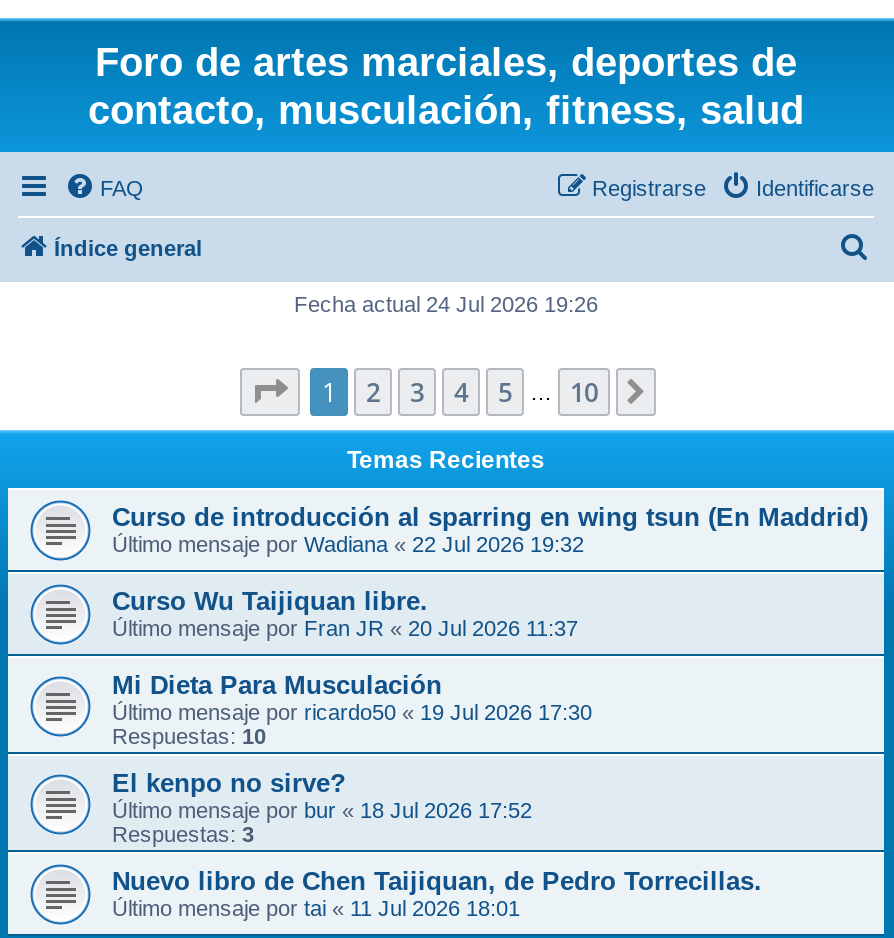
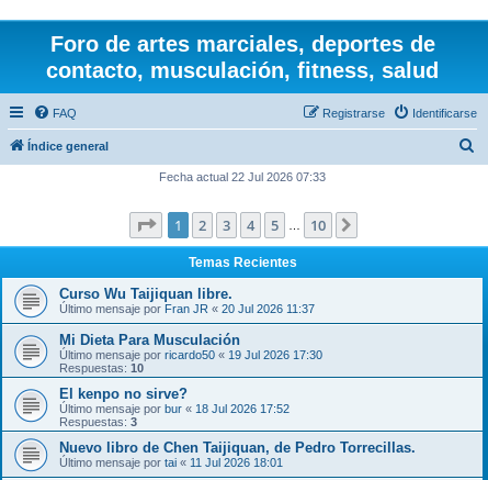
[294,292,598,316] Fecha actual 24 Jul 2026 19:26 -> [159,170,326,183] Fecha actual 22 Jul 2026 07:33
[112,501,868,555] Curso de introducción al sparring en wing tsun (En Maddrid) | Último mensaje por Wadiana «22 Jul 2026 19:32 -> none

